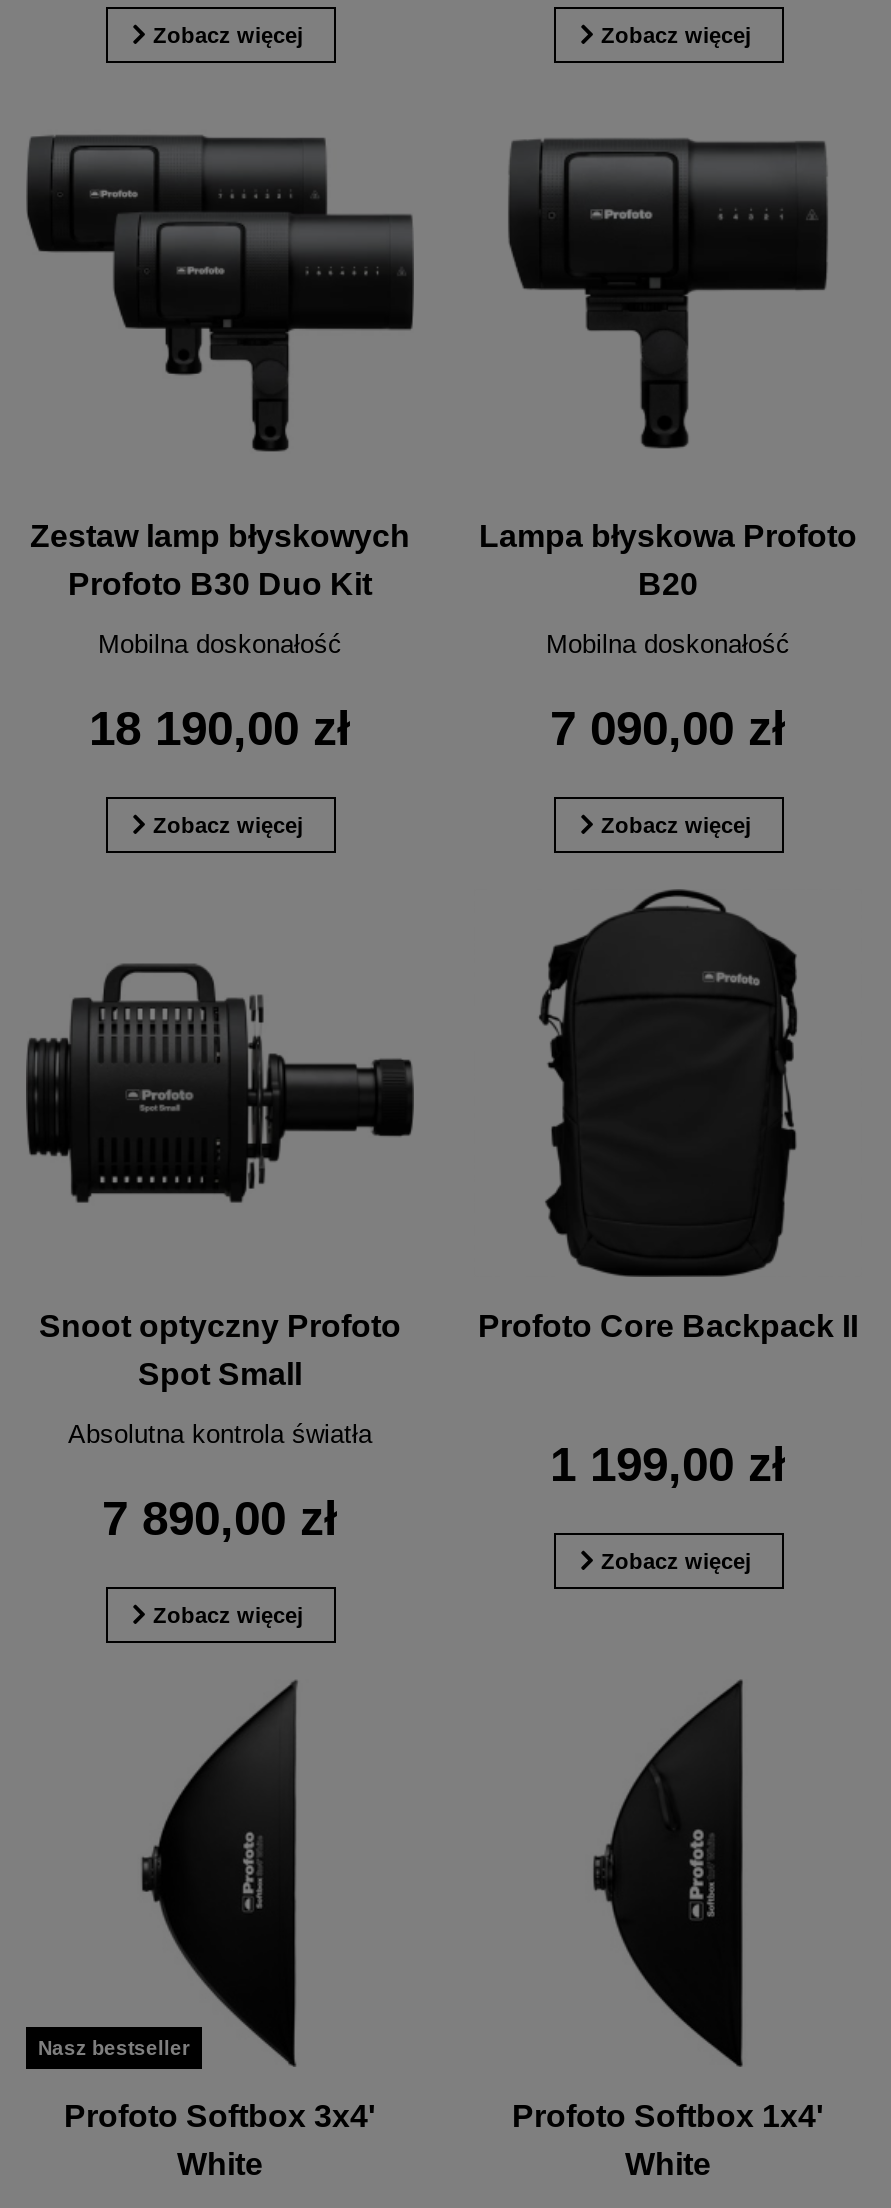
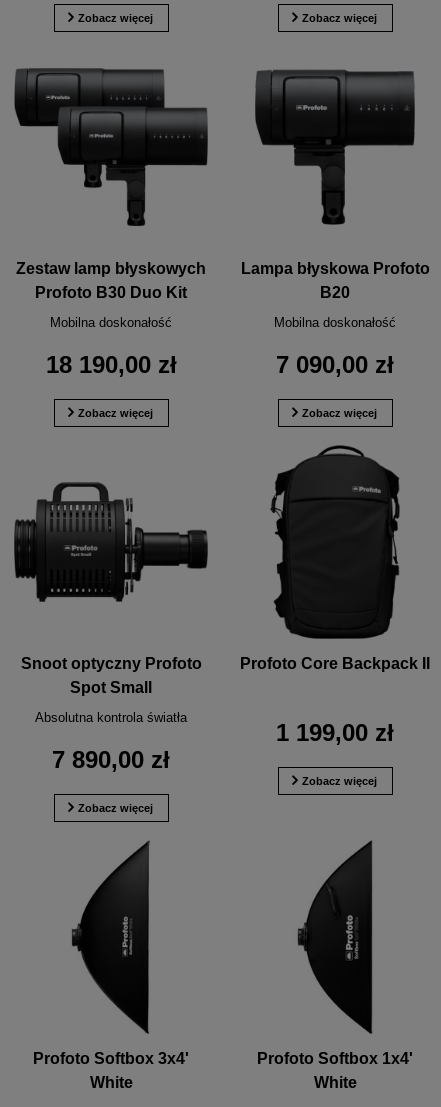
[38,2037,190,2059] Nasz bestseller -> none

